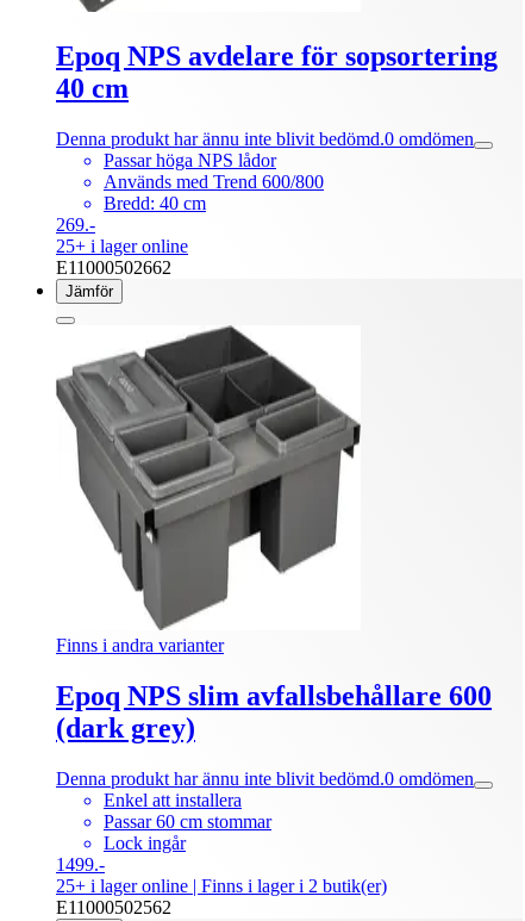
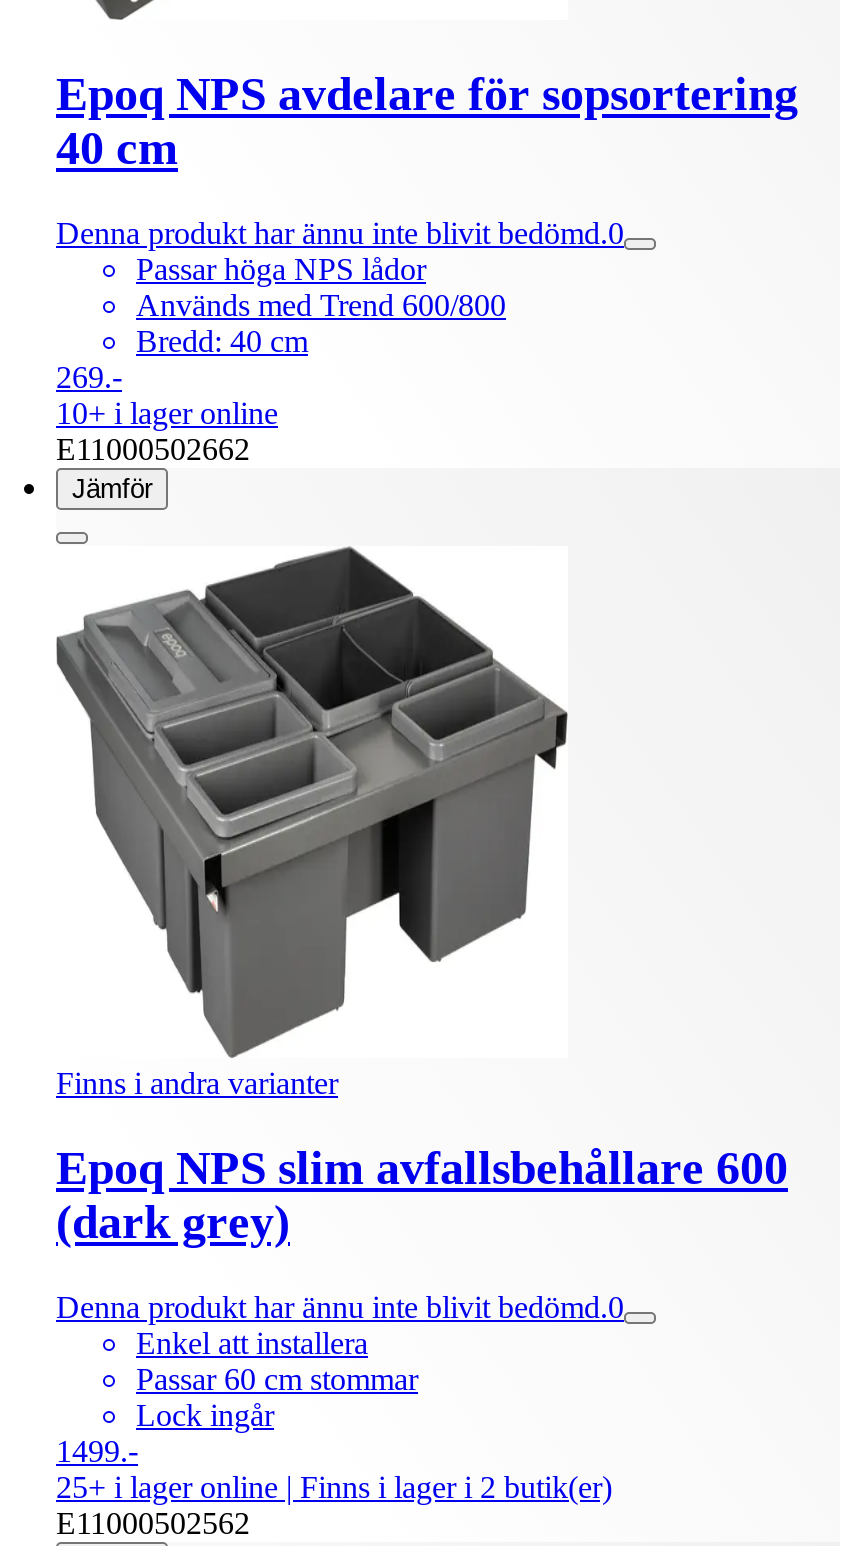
[56,129,474,149] Denna produkt har ännu inte blivit bedömd.0 omdömen -> [56,216,624,250] Denna produkt har ännu inte blivit bedömd.0
[56,236,188,256] 25+ i lager online -> [56,396,278,430] 10+ i lager online
[56,768,474,789] Denna produkt har ännu inte blivit bedömd.0 omdömen -> [56,1290,624,1324] Denna produkt har ännu inte blivit bedömd.0

